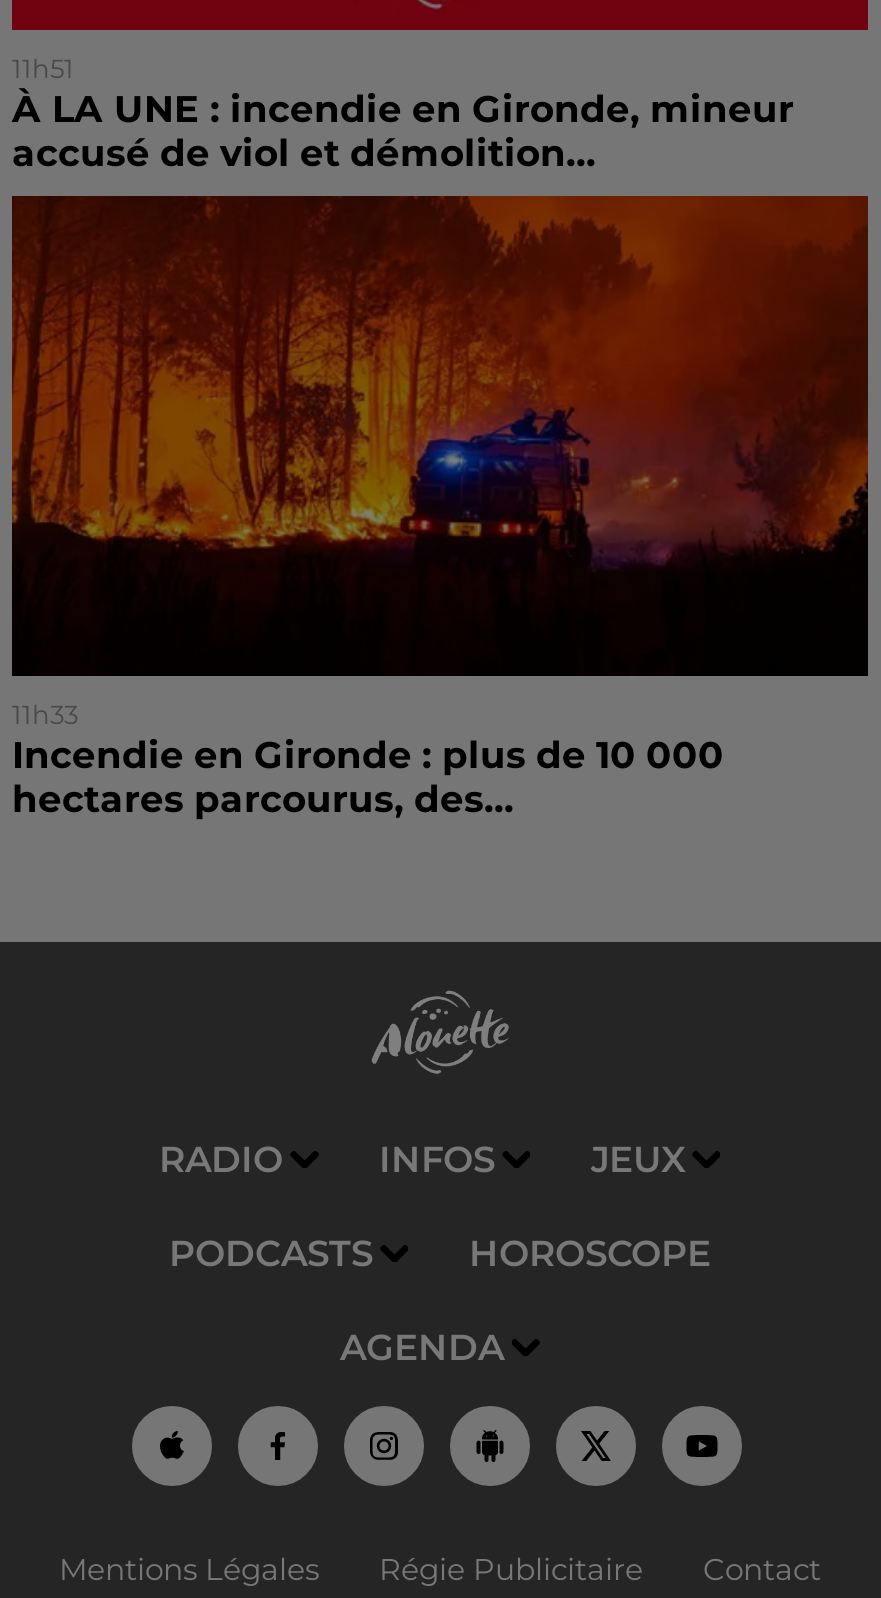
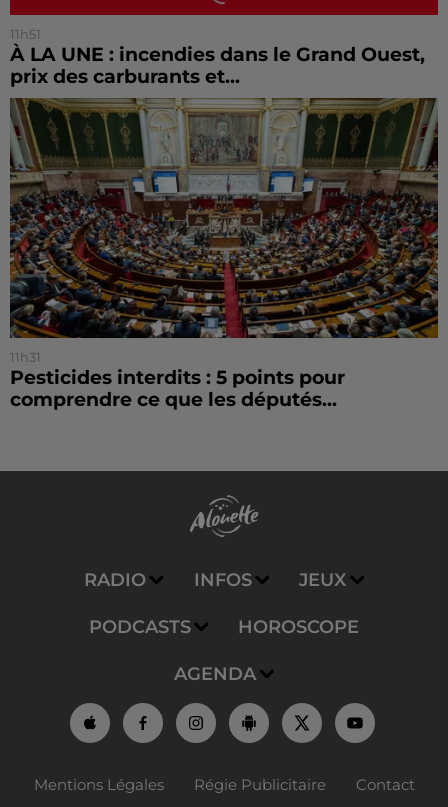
[12,85,794,175] À LA UNE : incendie en Gironde, mineur | accusé de viol et démolition... -> [10,42,425,87] À LA UNE : incendies dans le Grand Ouest, | prix des carburants et...
[10,194,870,823] [image] | 11h33 | Incendie en Gironde : plus de 10 000 | hectares parcourus, des... -> [9,97,439,411] [image] | 11h31 | Pesticides interdits : 5 points pour | comprendre ce que les députés...

